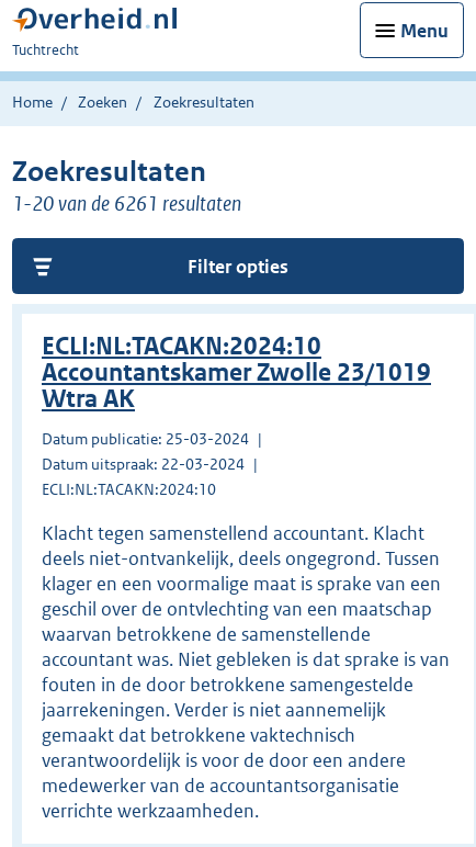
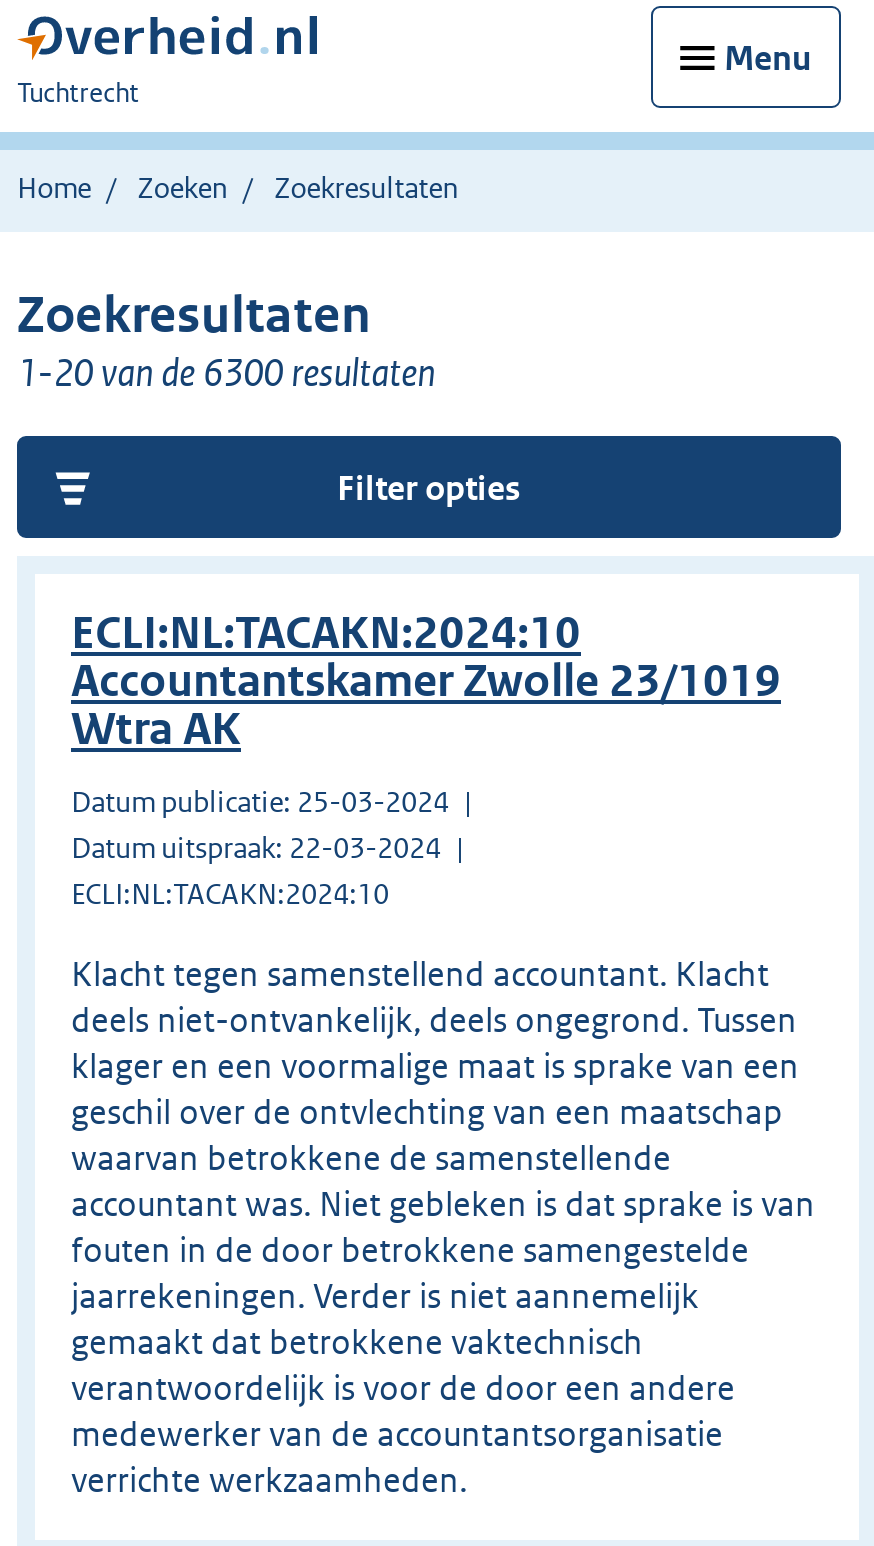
[12,191,241,216] 1-20 van de 6261 resultaten -> [17,350,435,396] 1-20 van de 6300 resultaten

